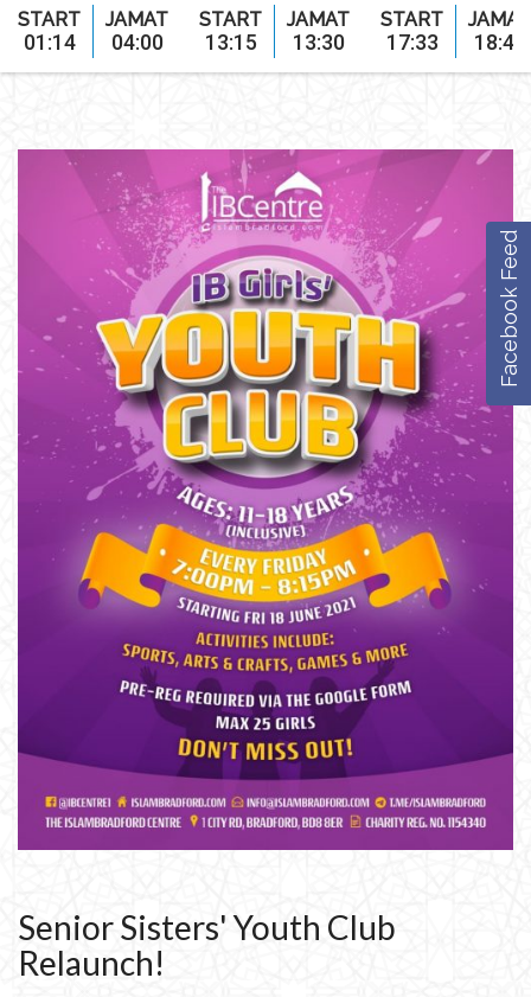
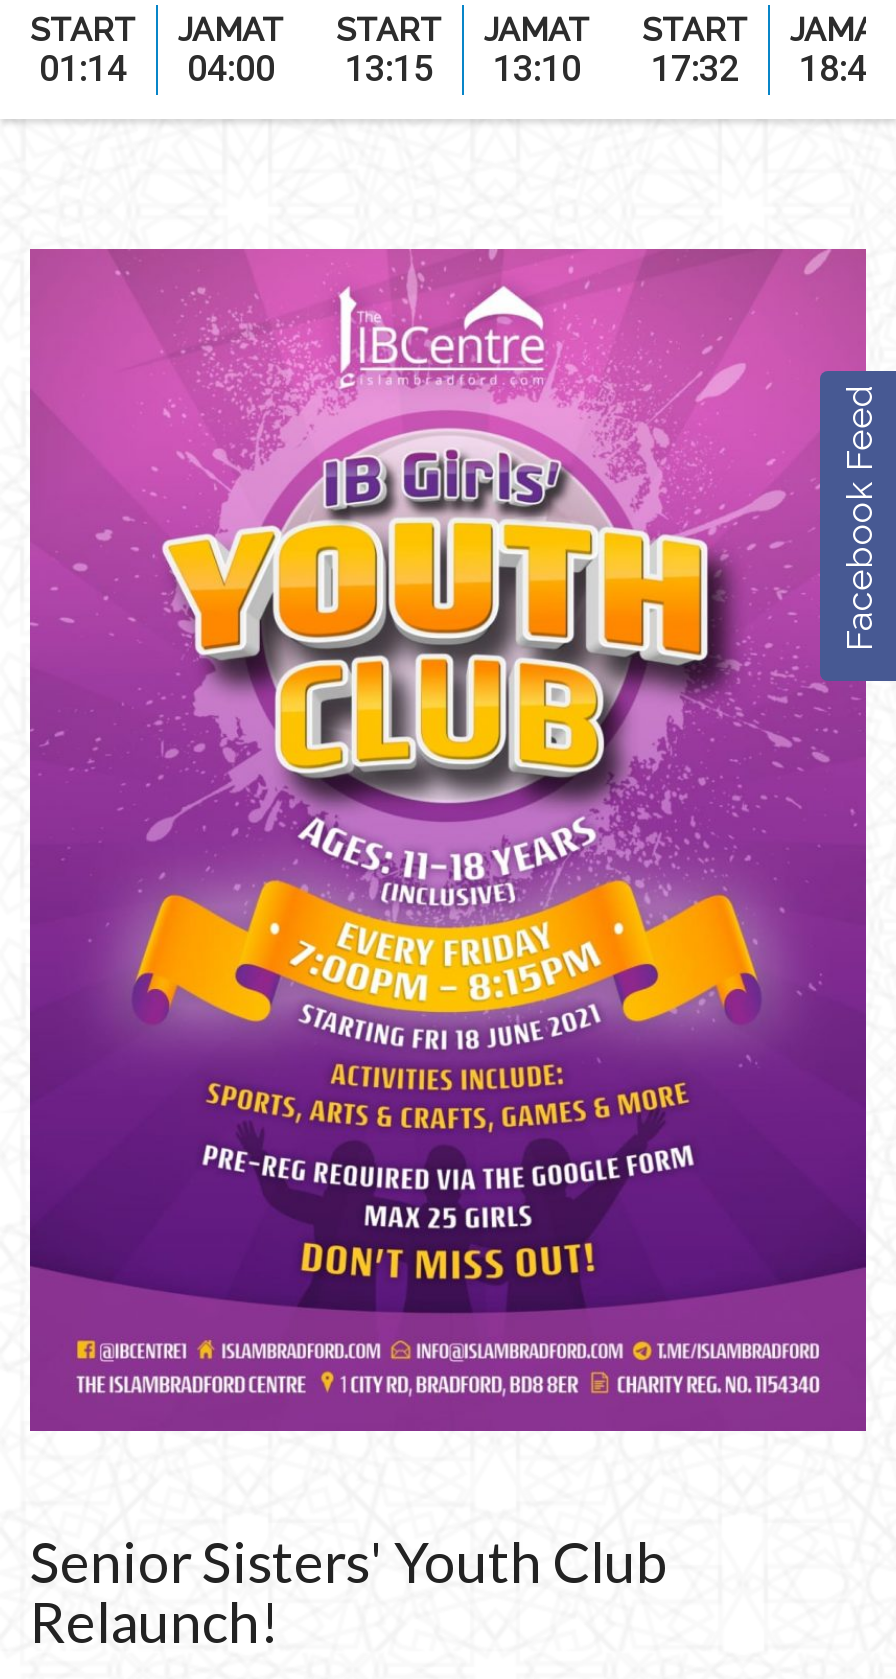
[292,30,344,55] 13:30 -> [493,48,581,90] 13:10
[386,30,438,55] 17:33 -> [651,48,739,90] 17:32

